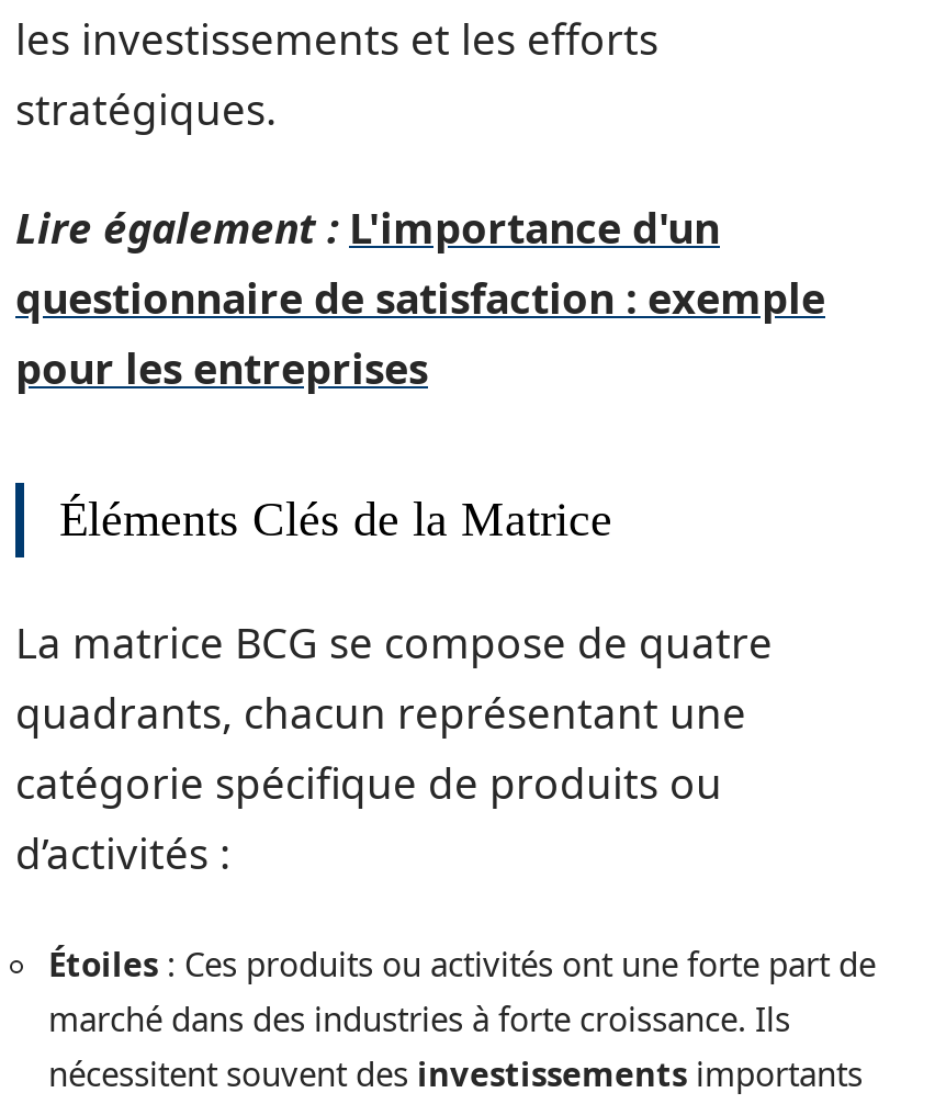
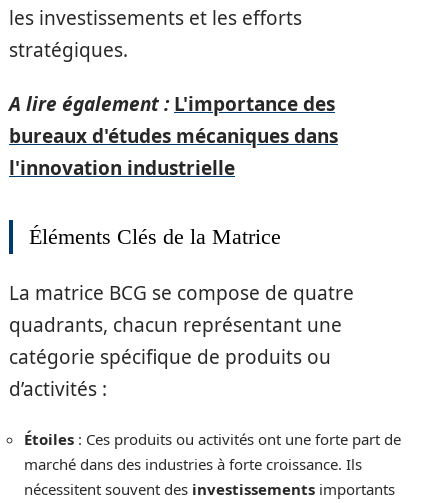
[15,200,825,397] Lire également : L'importance d'un | questionnaire de satisfaction : exemple | pour les entreprises -> [9,91,338,181] A lire également : L'importance des | bureaux d'études mécaniques dans | l'innovation industrielle

